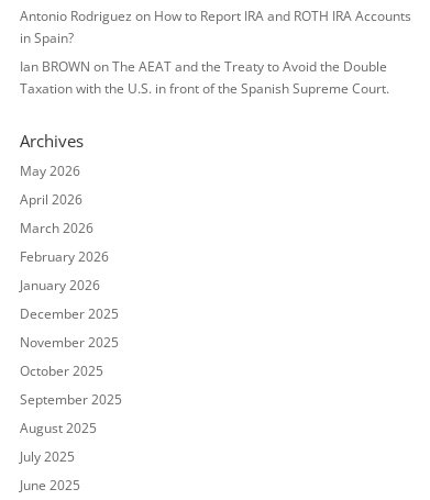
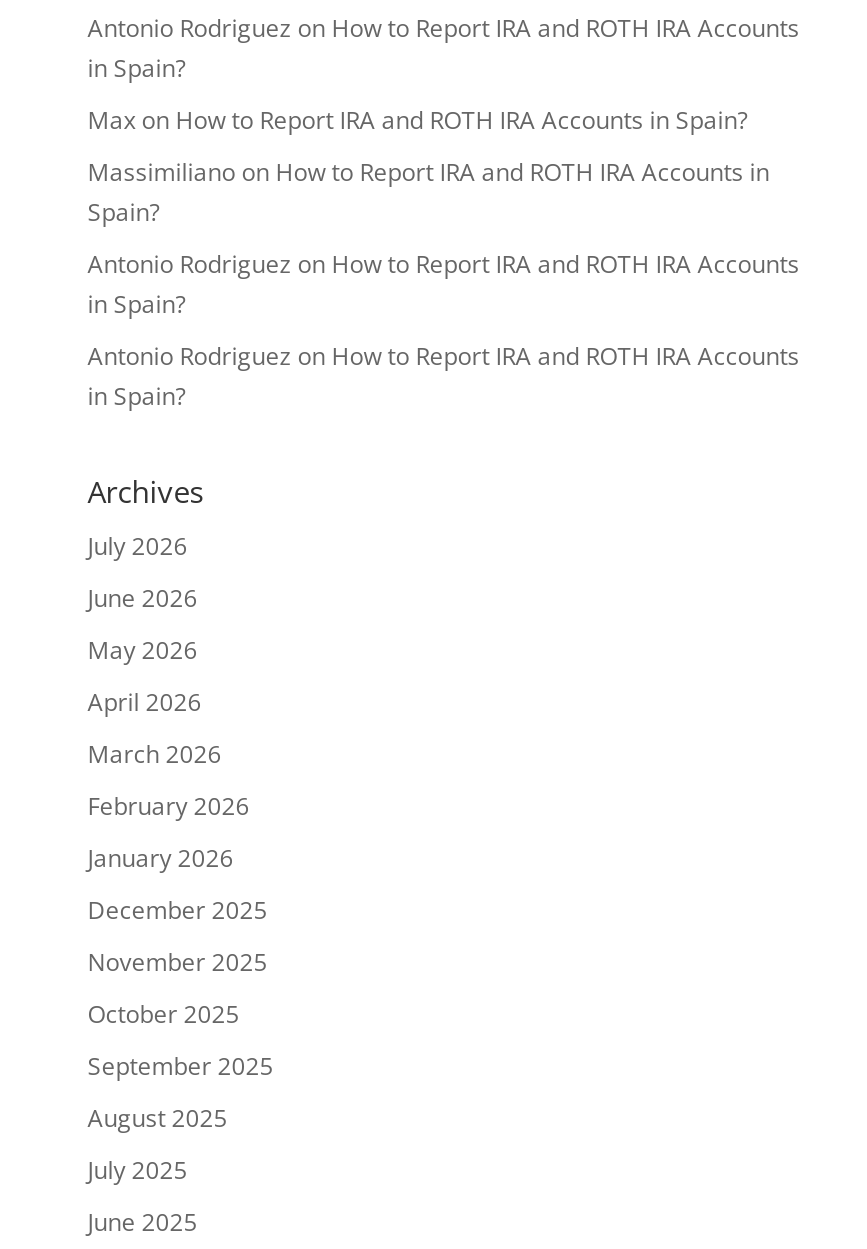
[20,57,389,98] Ian BROWN on The AEAT and the Treaty to Avoid the Double | Taxation with the U.S. in front of the Spanish Supreme Court. -> [88,103,800,413] Max on How to Report IRA and ROTH IRA Accounts in Spain? | Massimiliano on How to Report IRA and ROTH IRA Accounts in | Spain? | Antonio Rodriguez on How to Report IRA and ROTH IRA Accounts | in Spain? | Antonio Rodriguez on How to Report IRA and ROTH IRA Accounts | in Spain?
none -> [88,529,198,615] July 2026 | June 2026

